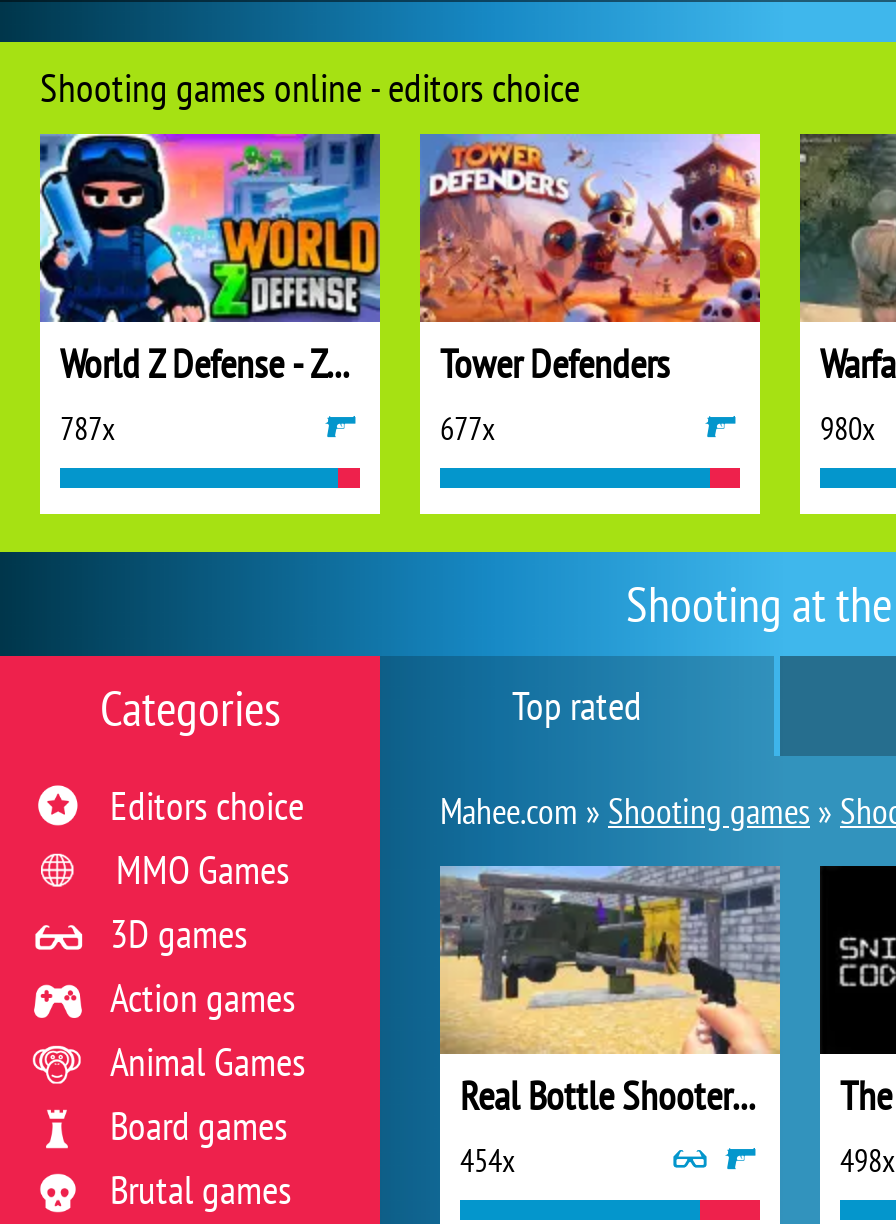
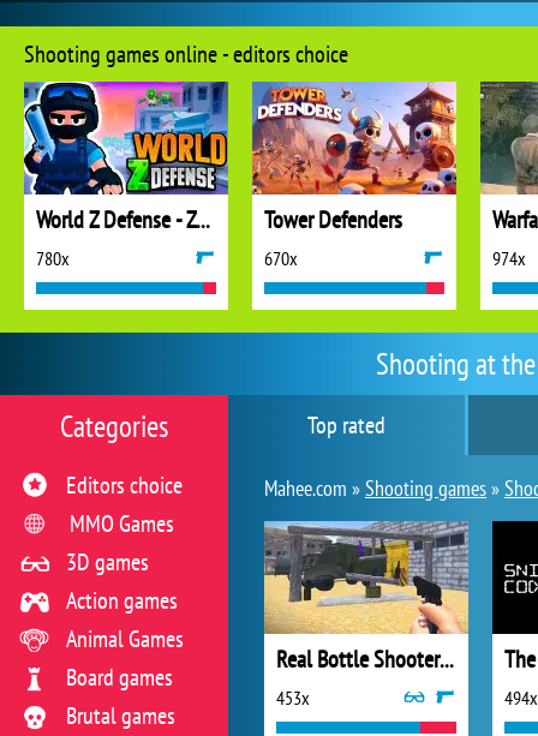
[60,408,116,448] 787x -> [36,246,70,270] 780x
[440,408,876,448] 677x | 980x -> [264,246,526,270] 670x | 974x
[460,1140,516,1180] 454x -> [276,686,310,710] 453x
[840,1140,896,1180] 498x -> [504,686,538,710] 494x

